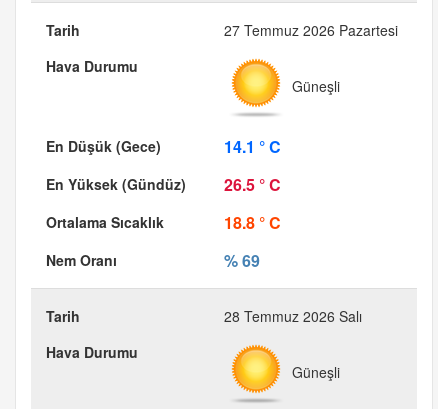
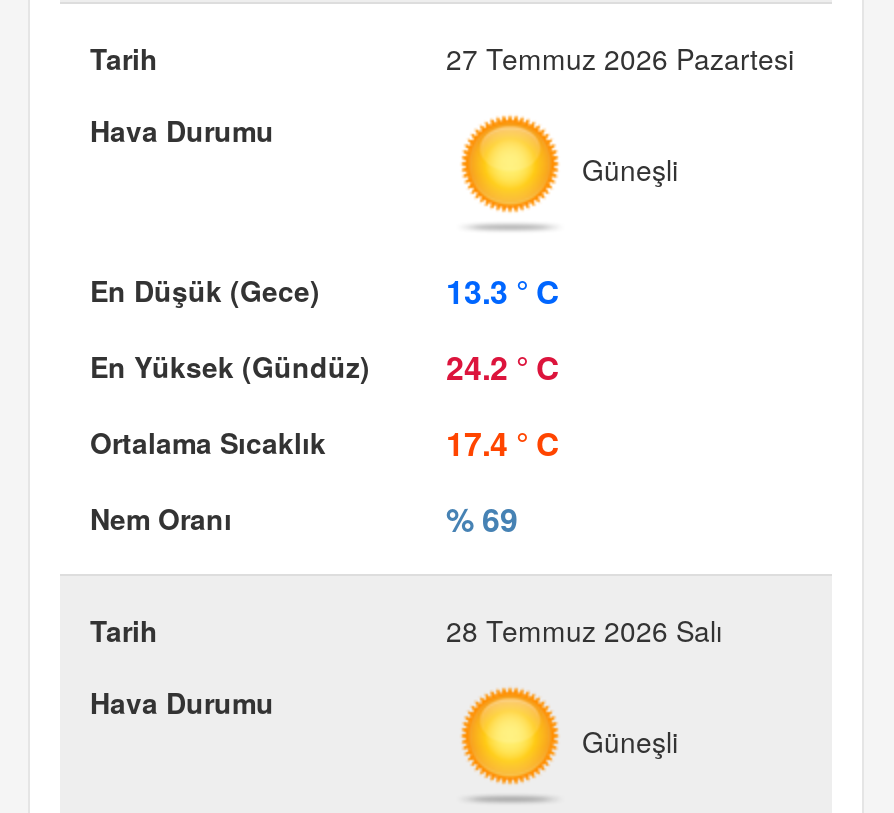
[224,135,281,158] 14.1 ° C -> [446,268,560,314] 13.3 ° C
[224,173,281,196] 26.5 ° C -> [446,344,560,390] 24.2 ° C
[224,211,281,234] 18.8 ° C -> [446,420,560,466] 17.4 ° C

